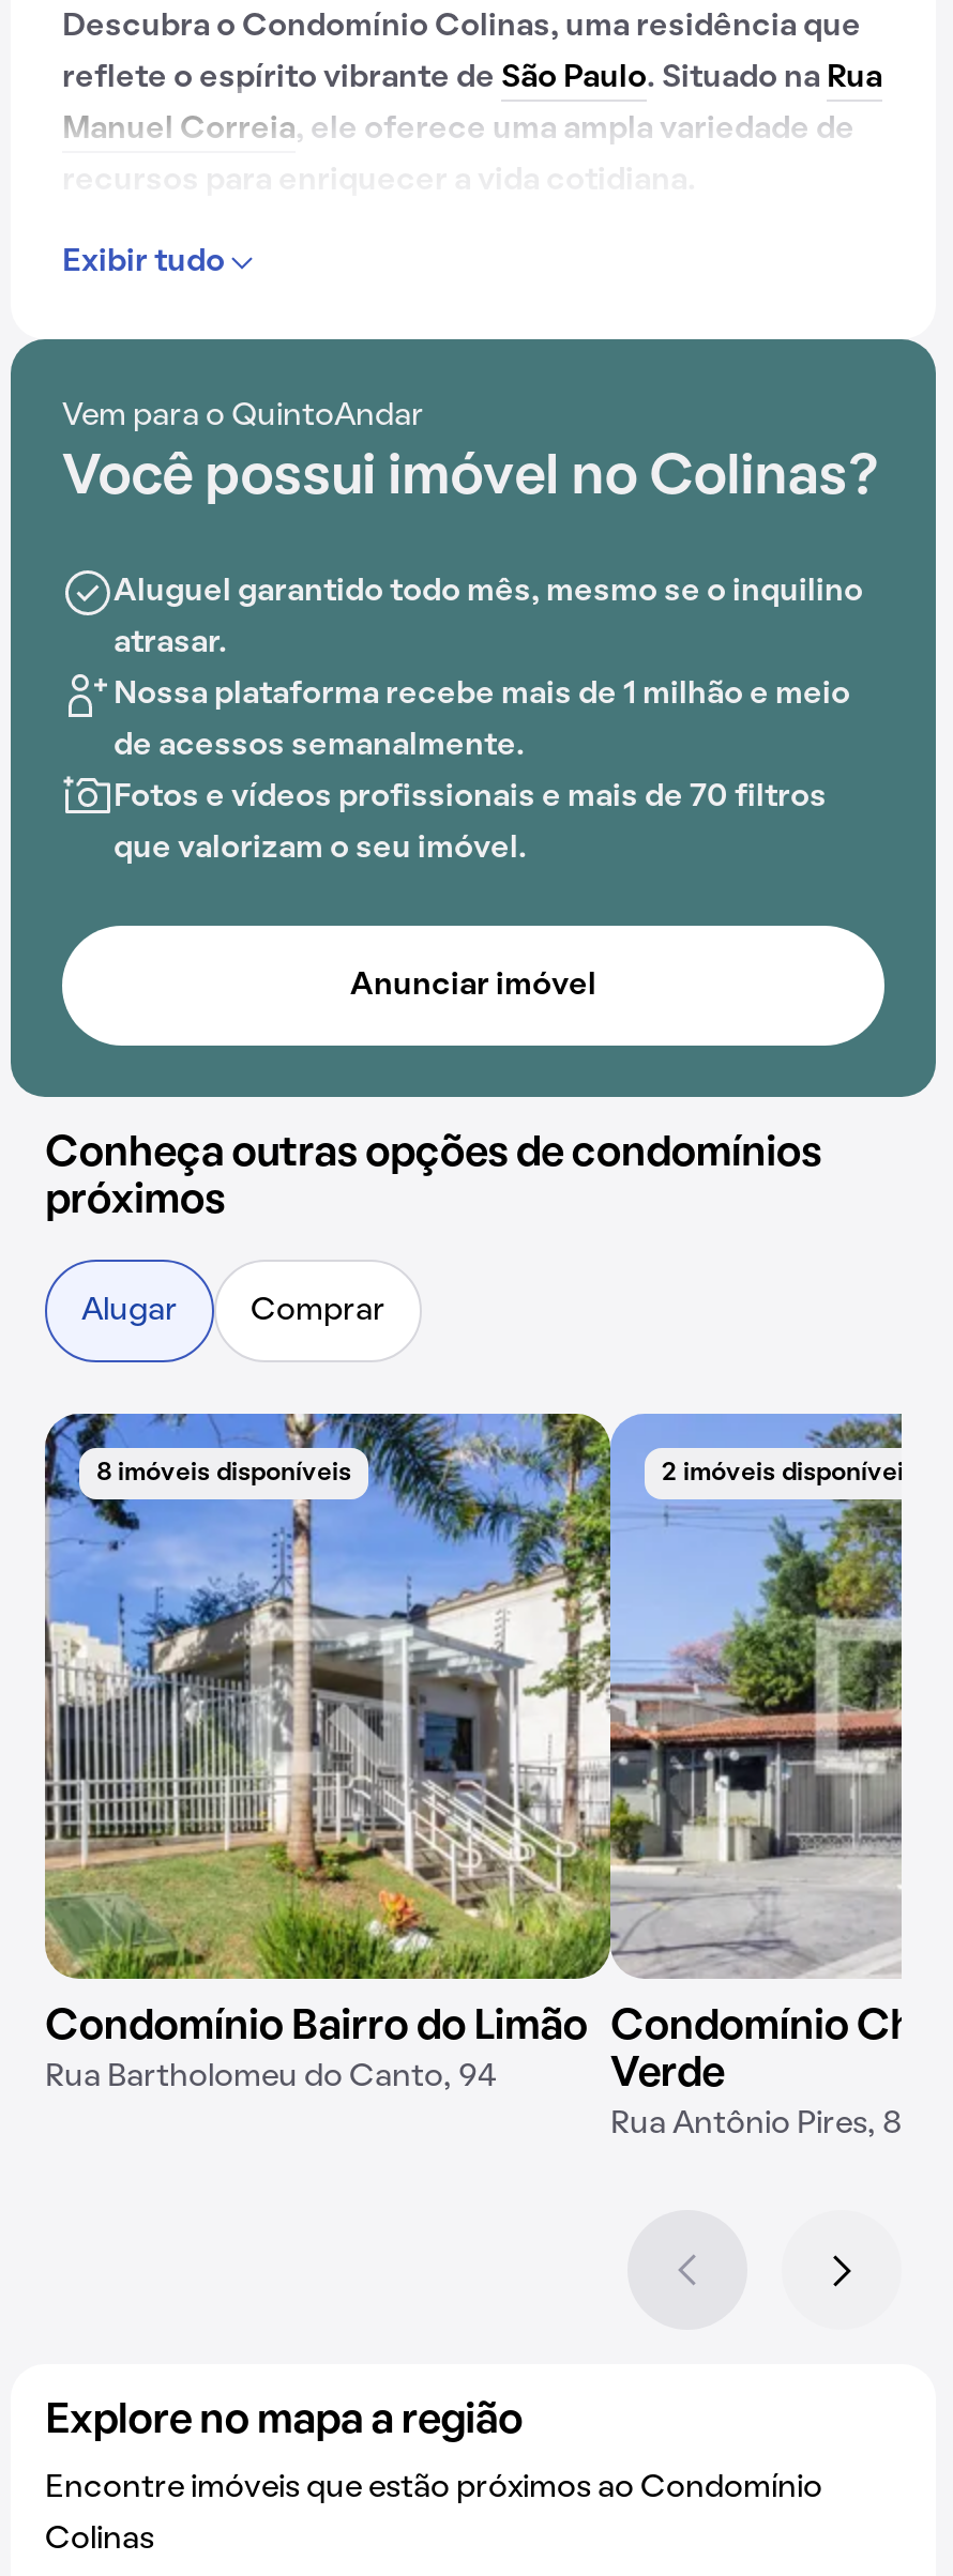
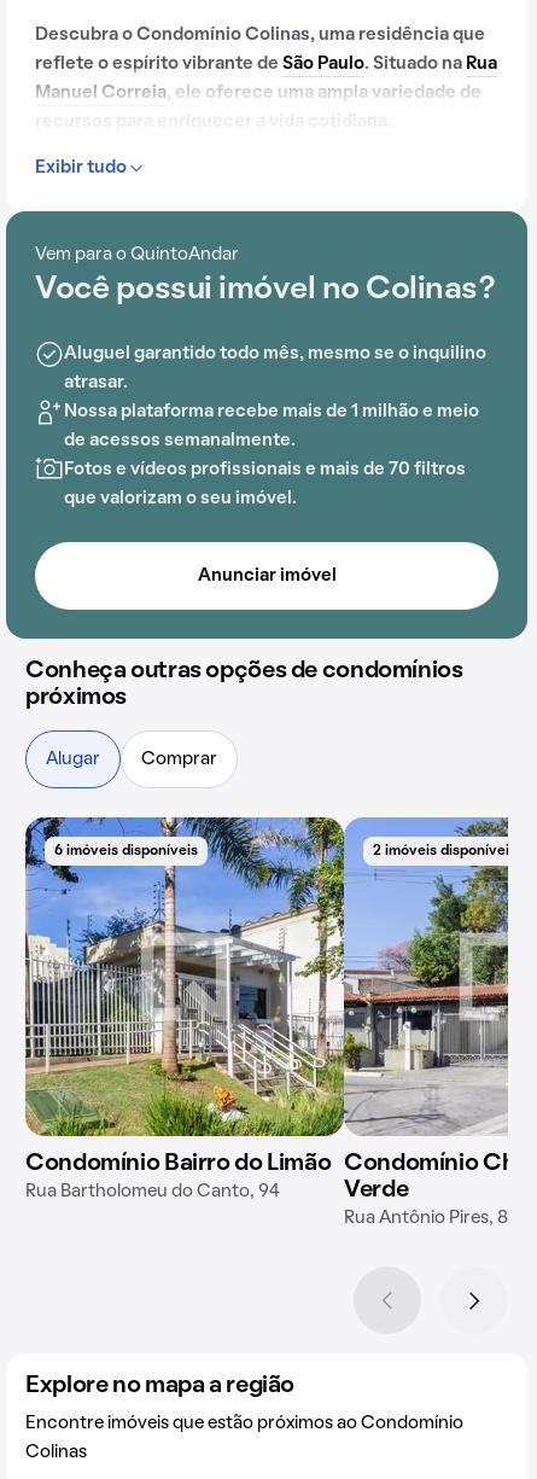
[96,1463,351,1484] 8 imóveis disponíveis -> [54,845,198,857] 6 imóveis disponíveis

